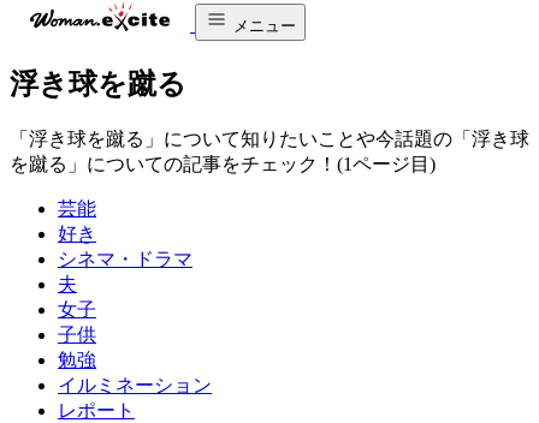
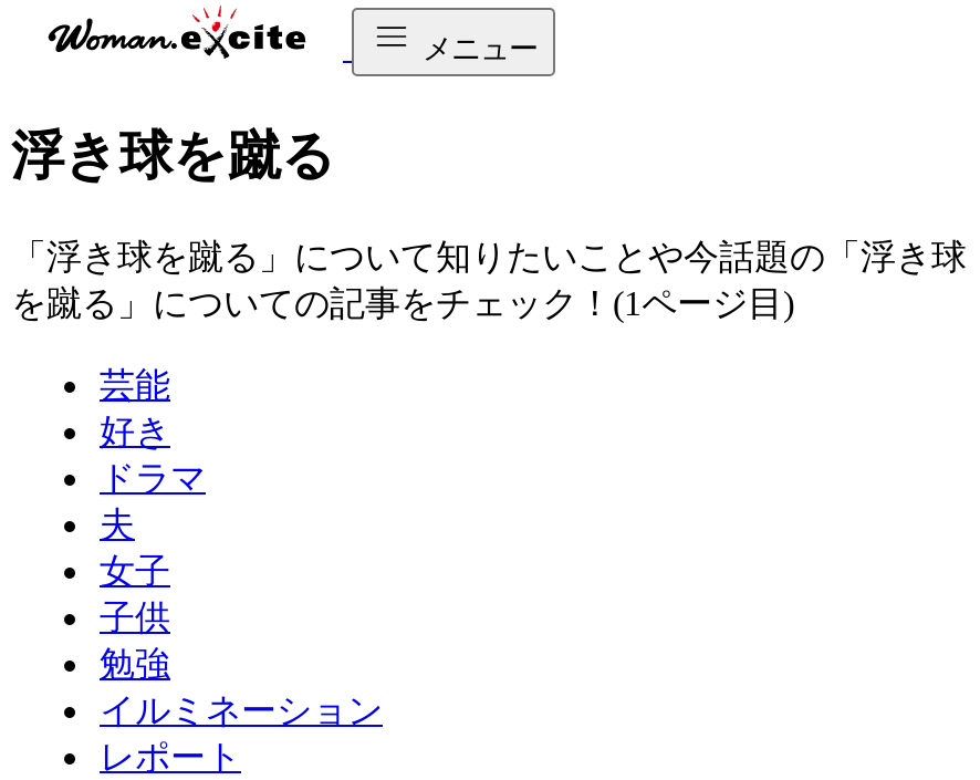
[58,249,192,269] シネマ・ドラマ -> [100,459,206,496] ドラマ

